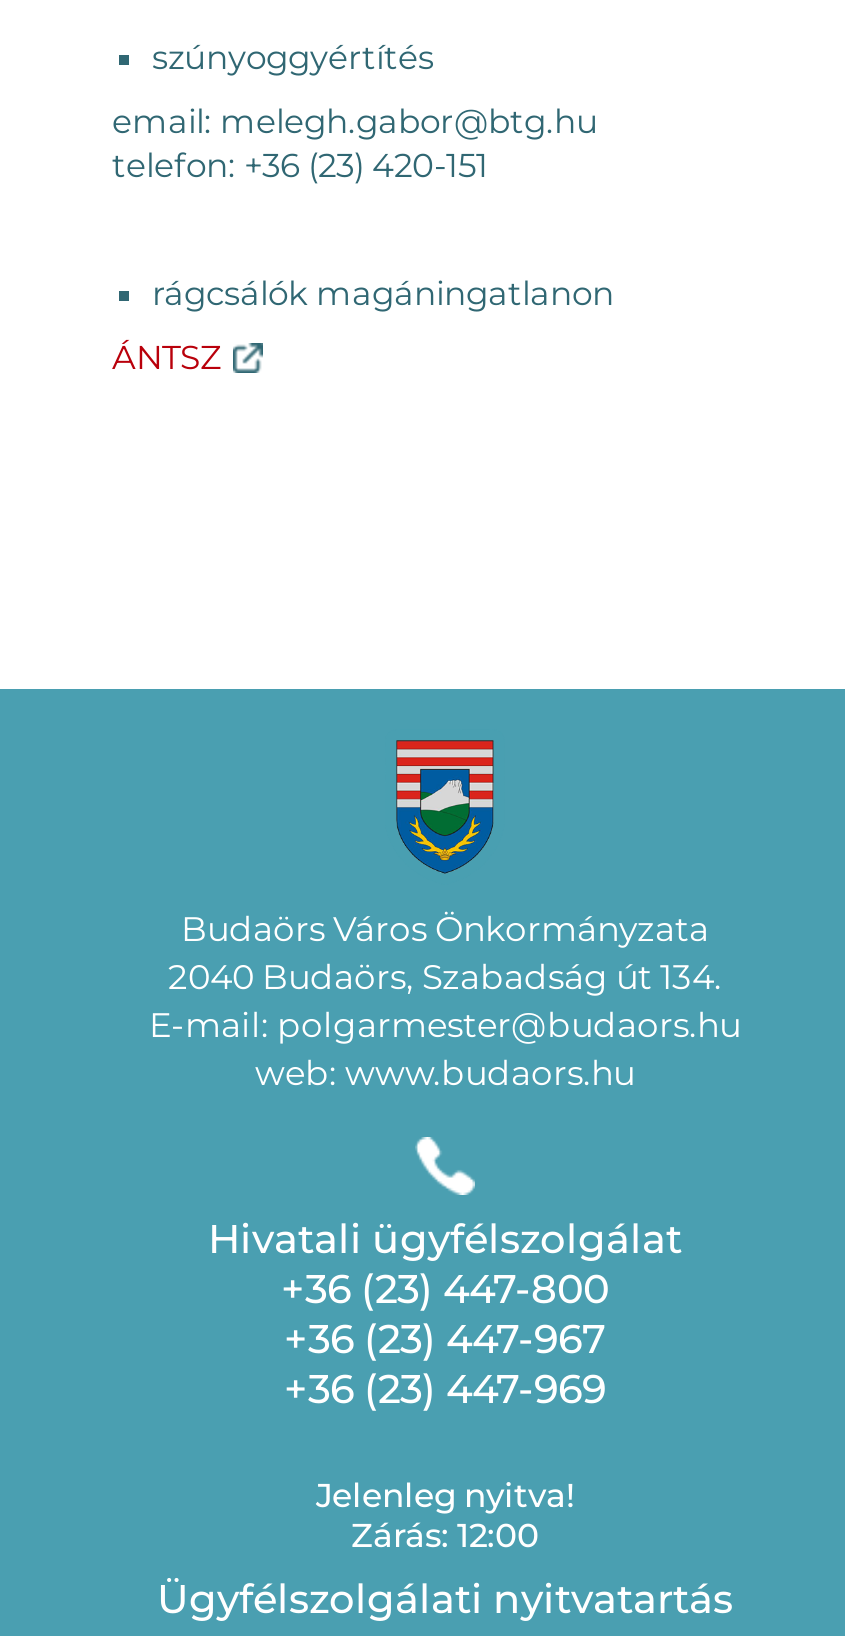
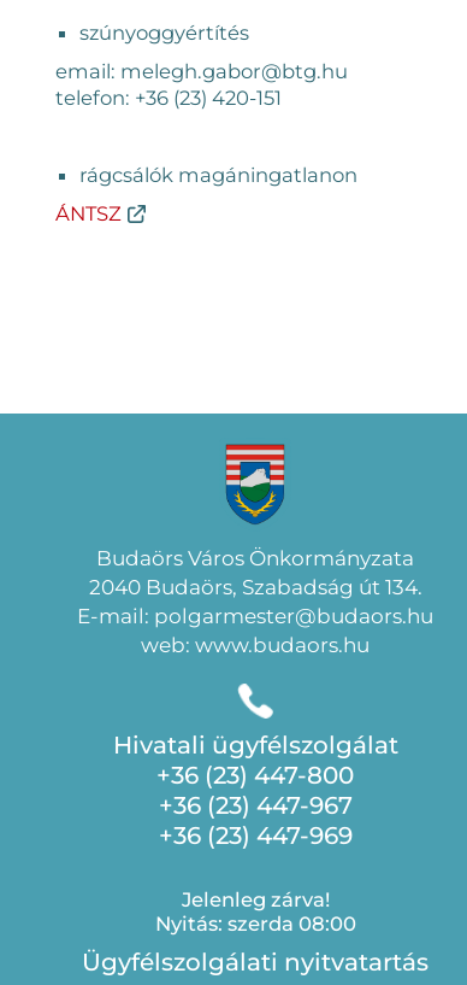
[316,1476,574,1556] Jelenleg nyitva! | Zárás: 12:00 -> [155,888,356,936] Jelenleg zárva! | Nyitás: szerda 08:00

